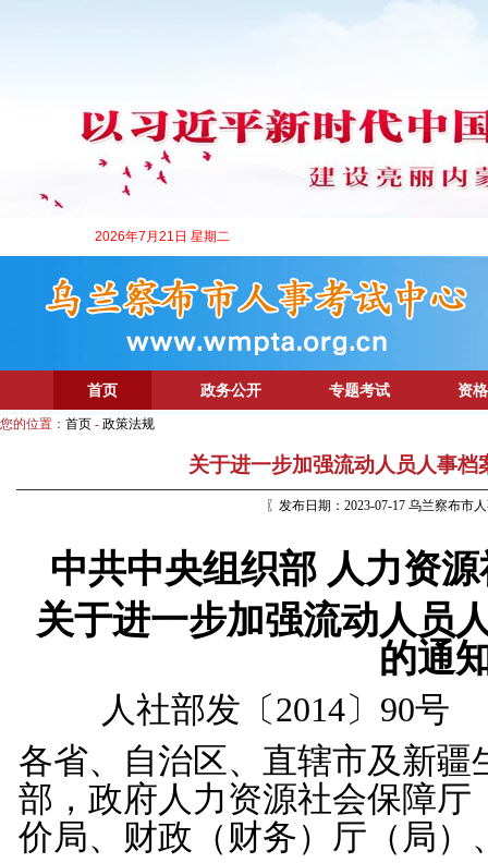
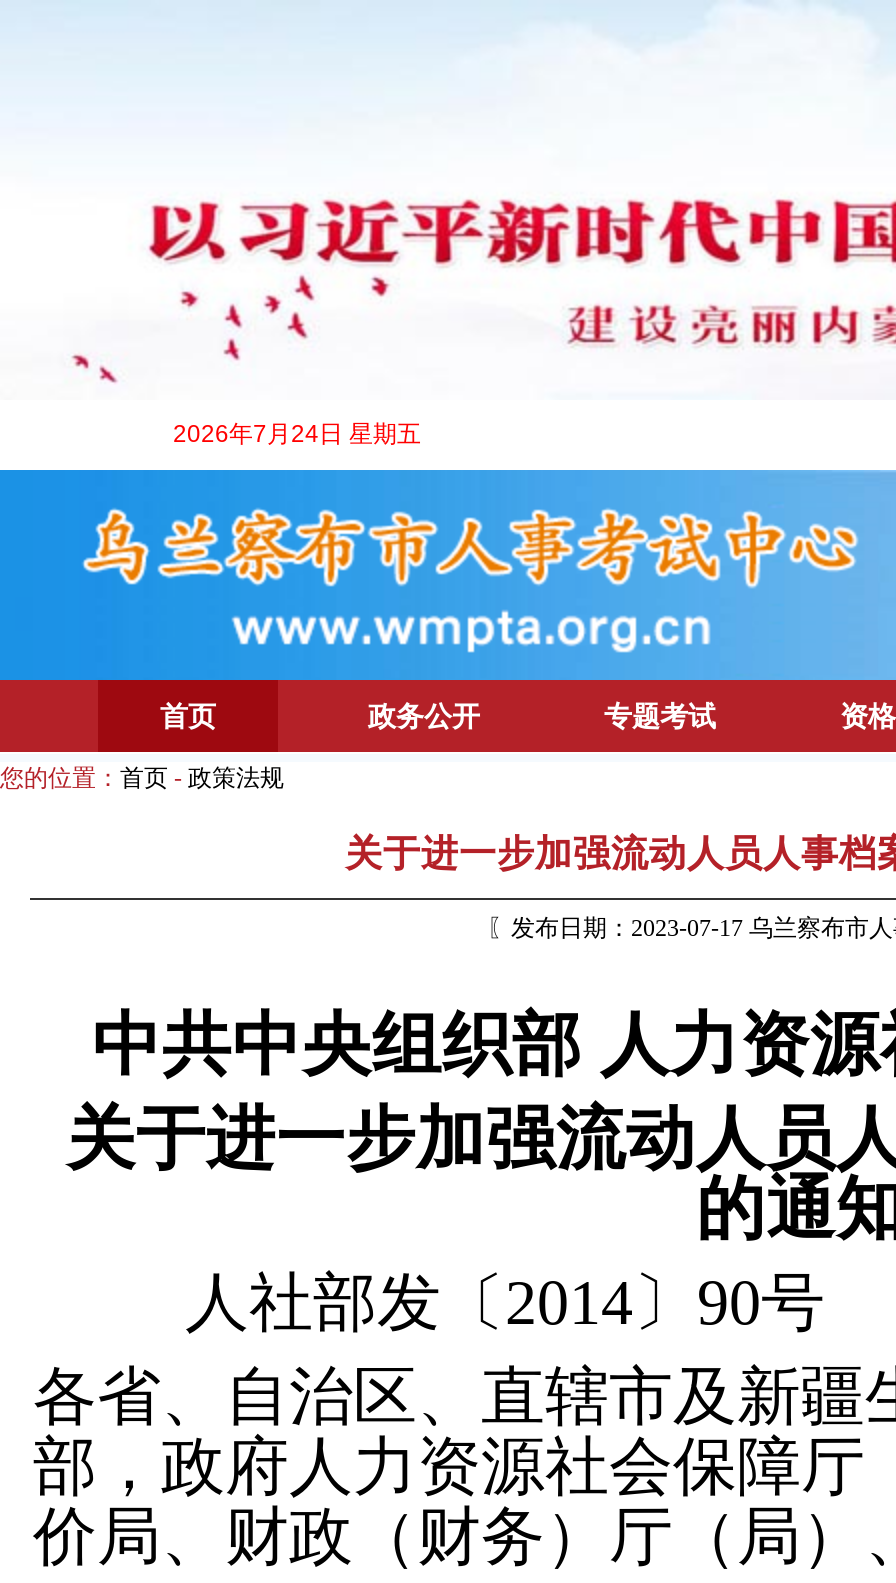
[94,229,229,244] 2026年7月21日 星期二 -> [173,420,421,448] 2026年7月24日 星期五

